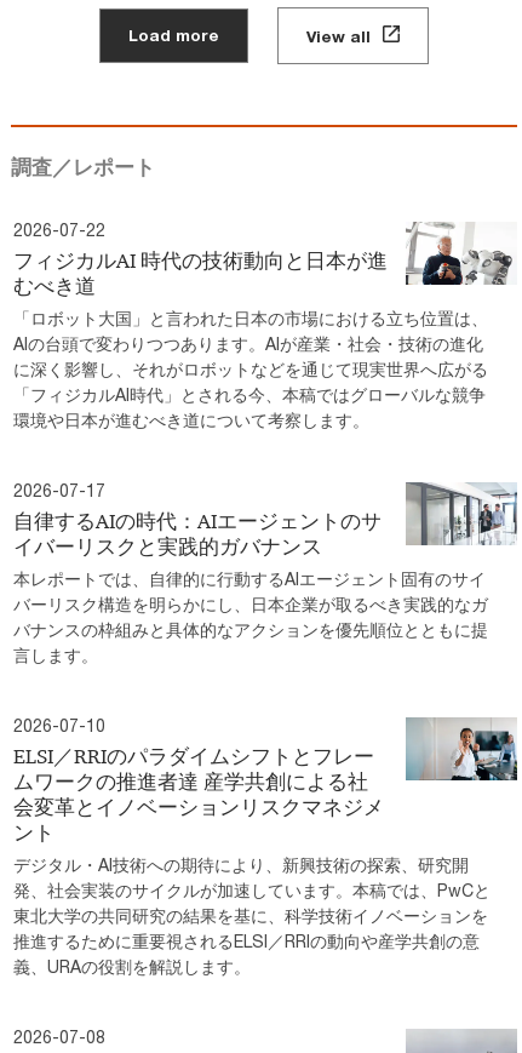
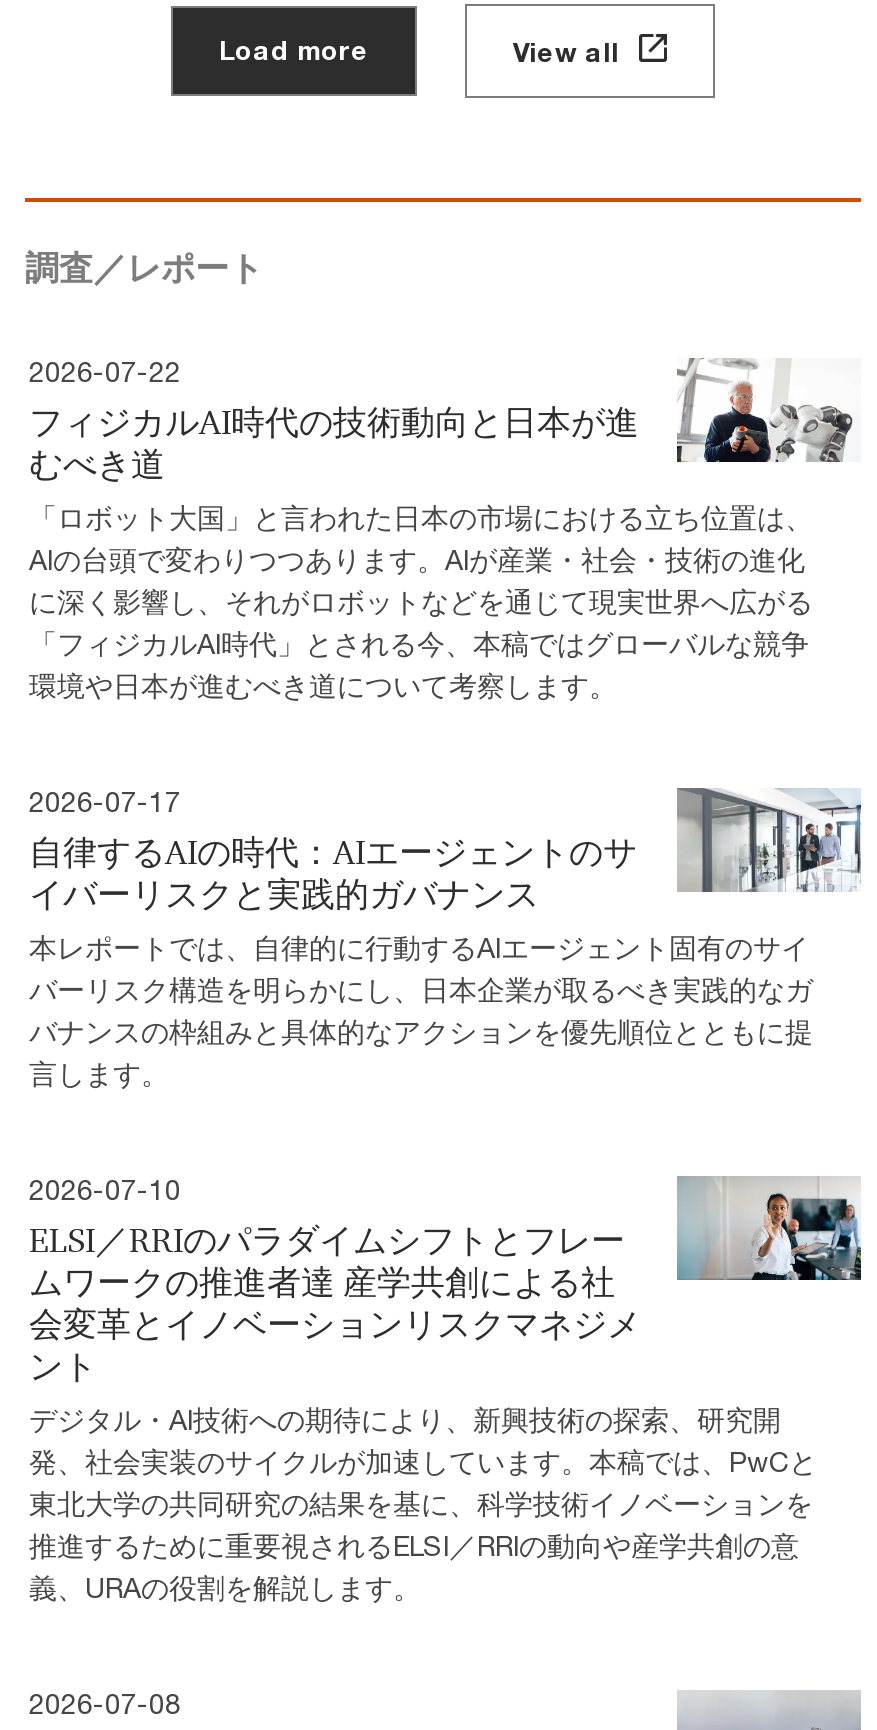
[13,248,388,272] フィジカルAI 時代の技術動向と日本が進 -> [29,402,639,442] フィジカルAI時代の技術動向と日本が進

